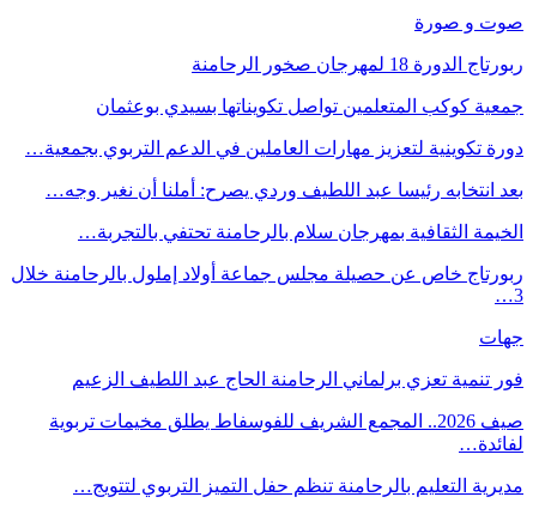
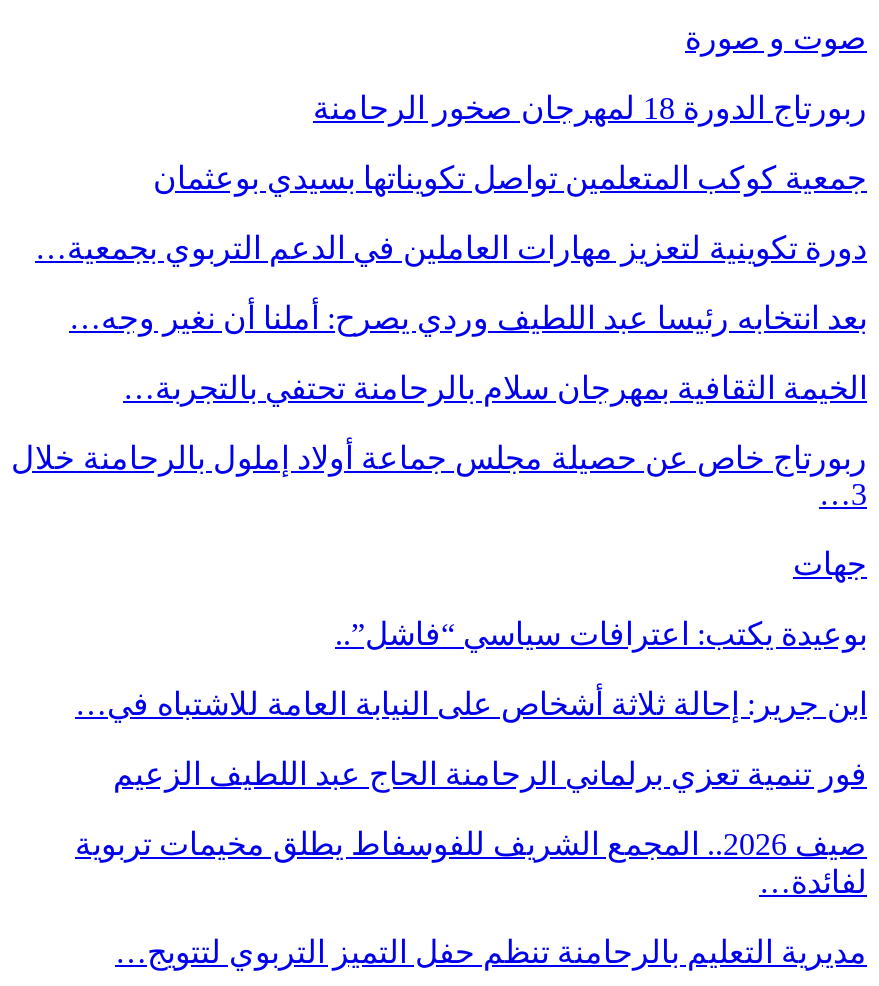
none -> [75,617,867,721] بوعيدة يكتب: اعترافات سياسي “فاشل”.. | ابن جرير: إحالة ثلاثة أشخاص على النيابة العامة للاشتباه في…

